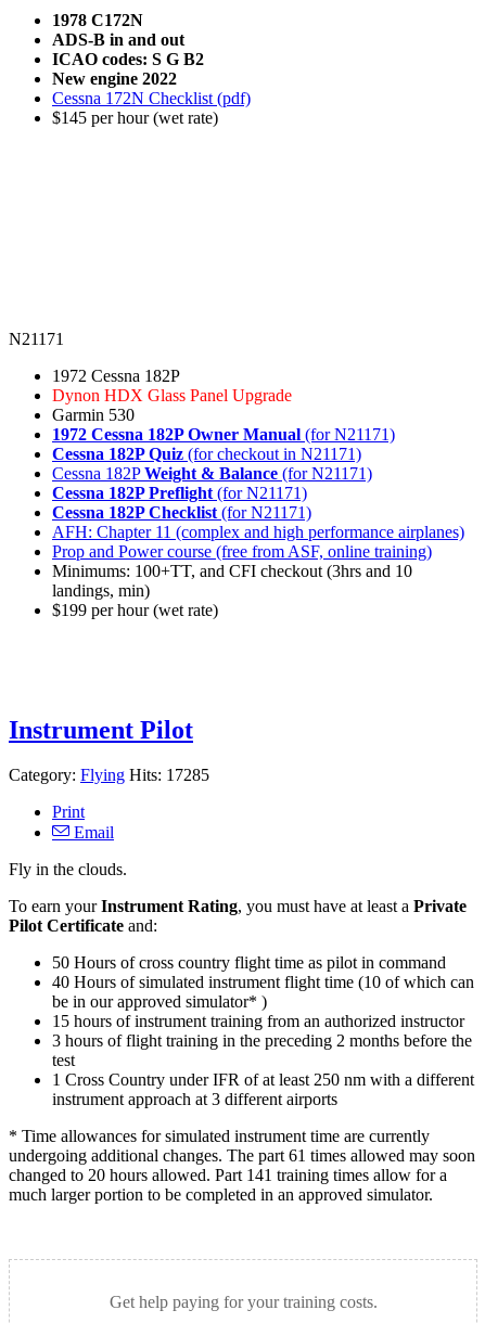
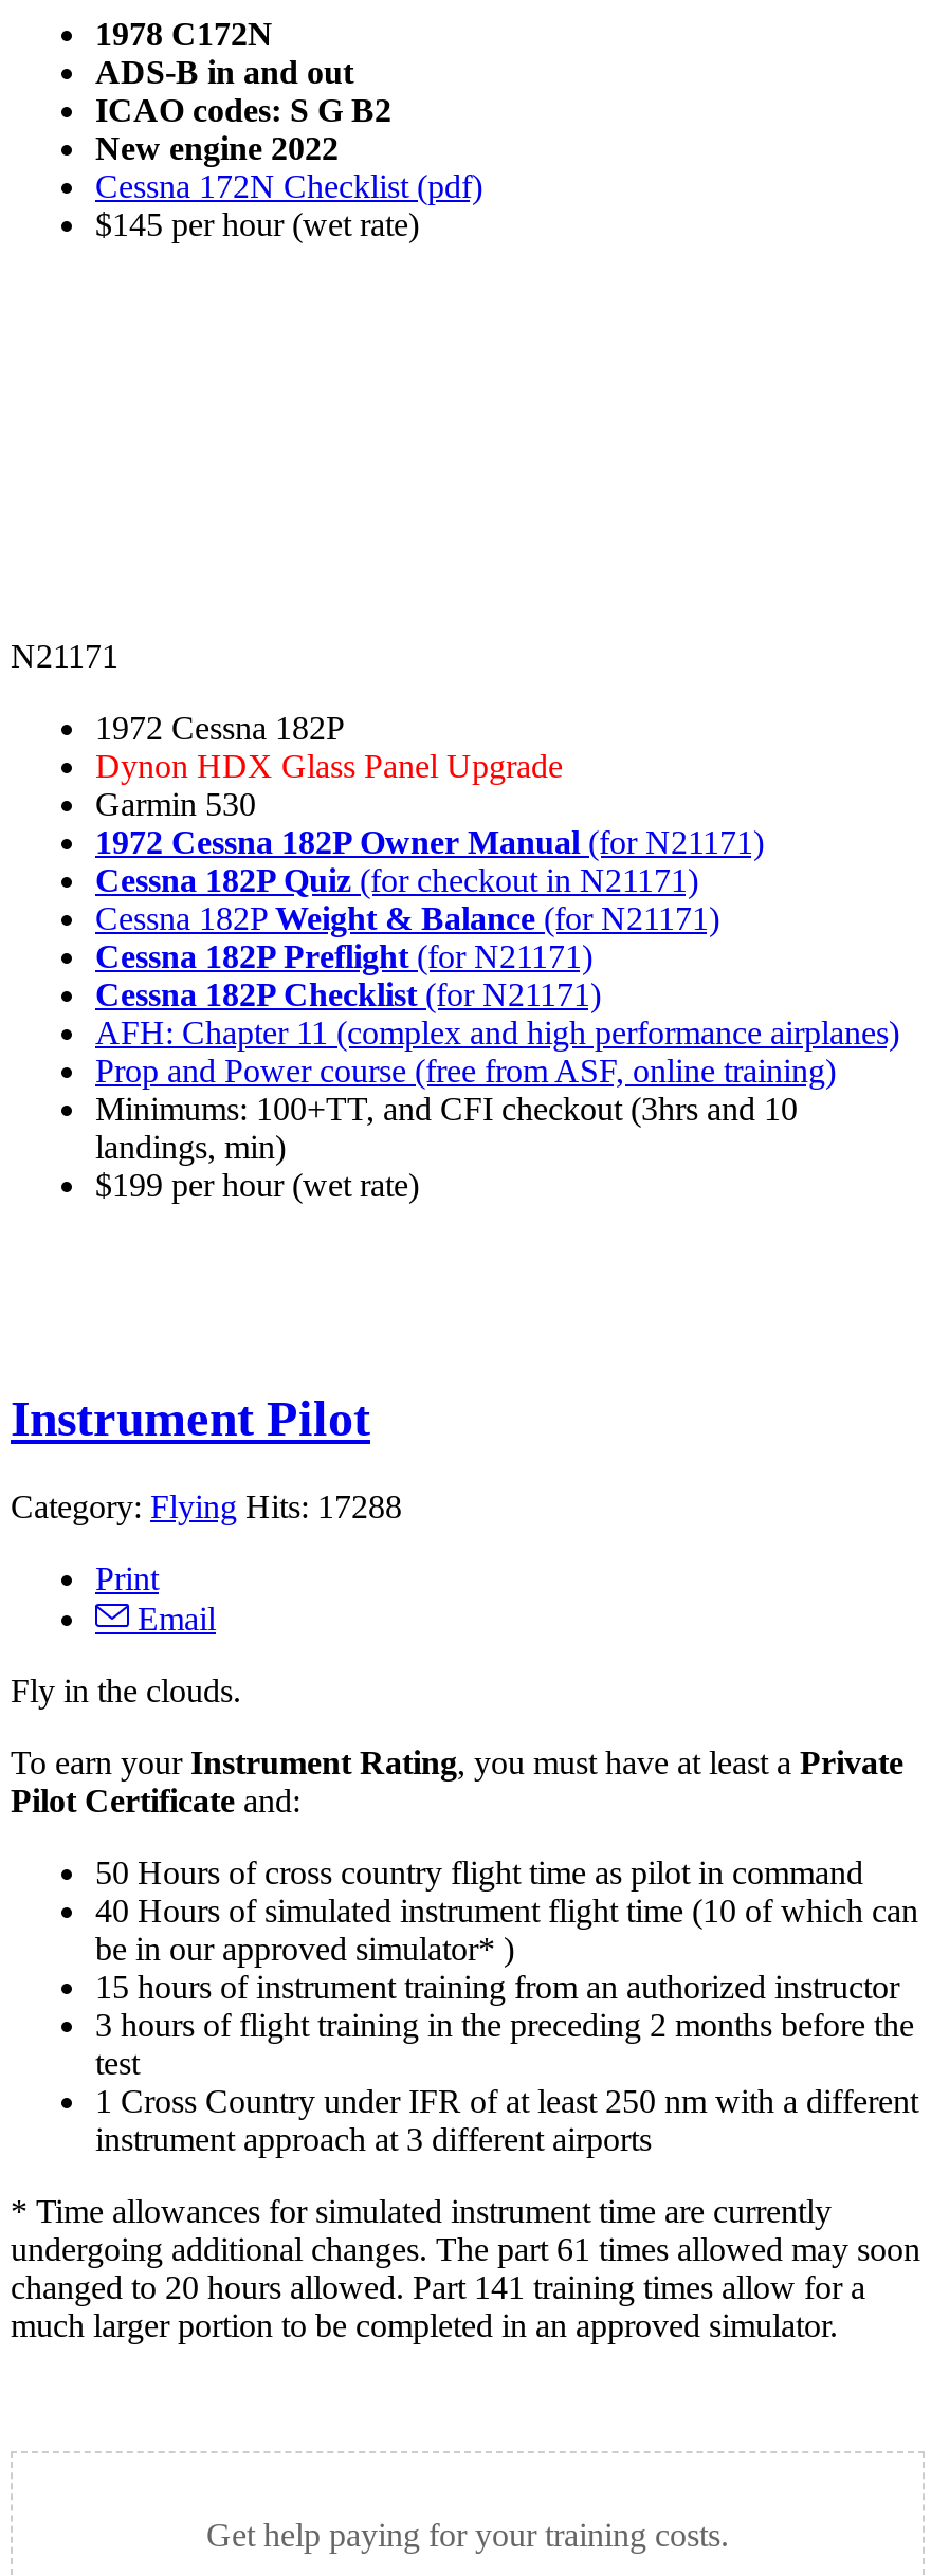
[9,766,209,785] Category: Flying Hits: 17285 -> [11,1490,402,1525] Category: Flying Hits: 17288

